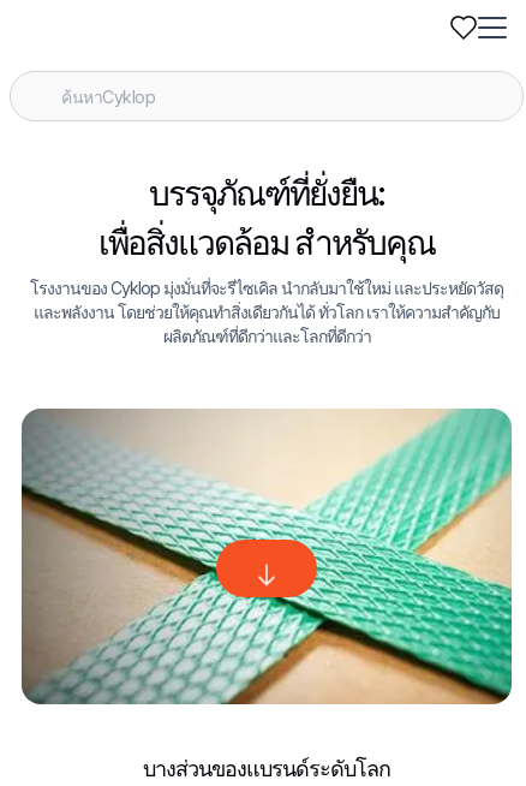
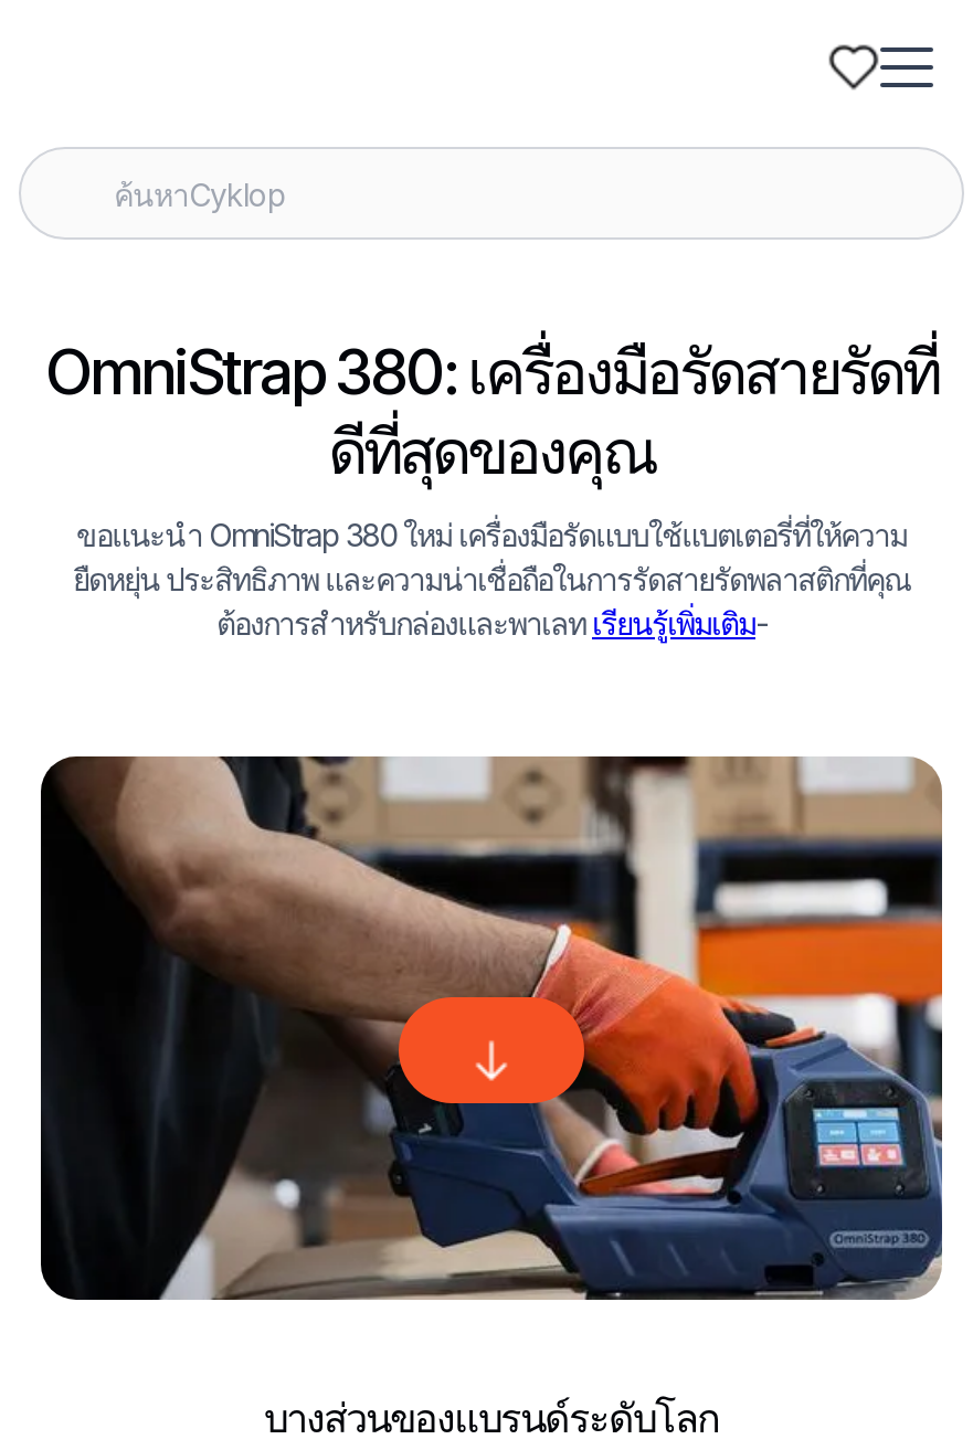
[30,173,503,346] บรรจุภัณฑ์ที่ยั่งยืน: | เพื่อสิ่งแวดล้อม สำหรับคุณ | โรงงานของ Cyklop มุ่งมั่นที่จะรีไซเคิล นํากลับมาใช้ใหม่ และประหยัดวัสดุ | และพลังงาน โดยช่วยให้คุณทําสิ่งเดียวกันได้ ทั่วโลก เราให้ความสําคัญกับ | ผลิตภัณฑ์ที่ดีกว่าและโลกที่ดีกว่า -> [45,335,938,642] OmniStrap 380: เครื่องมือรัดสายรัดที่ | ดีที่สุดของคุณ | ขอแนะนำ OmniStrap 380 ใหม่ เครื่องมือรัดแบบใช้แบตเตอรี่ที่ให้ความ | ยืดหยุ่น ประสิทธิภาพ และความน่าเชื่อถือในการรัดสายรัดพลาสติกที่คุณ | ต้องการสำหรับกล่องและพาเลทเรียนรู้เพิ่มเติม-
[20,407,513,705] [image] -> [39,754,944,1302] [image]

